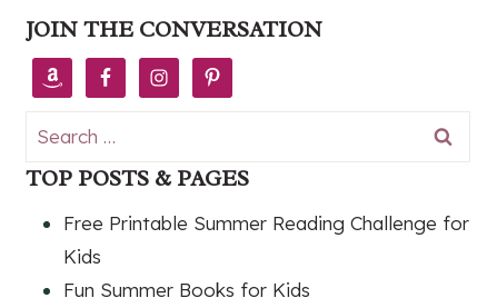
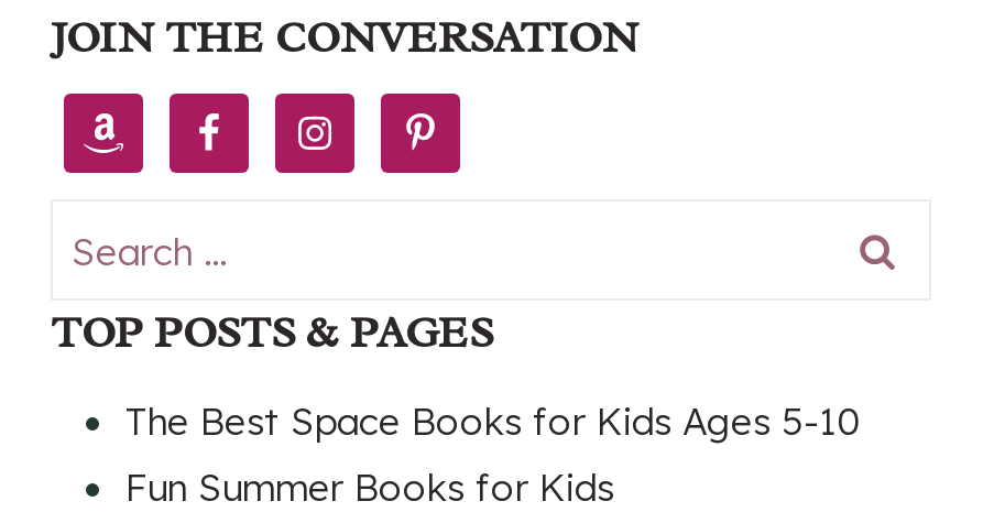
[63,211,469,268] Free Printable Summer Reading Challenge for | Kids -> [125,399,859,445] The Best Space Books for Kids Ages 5-10

